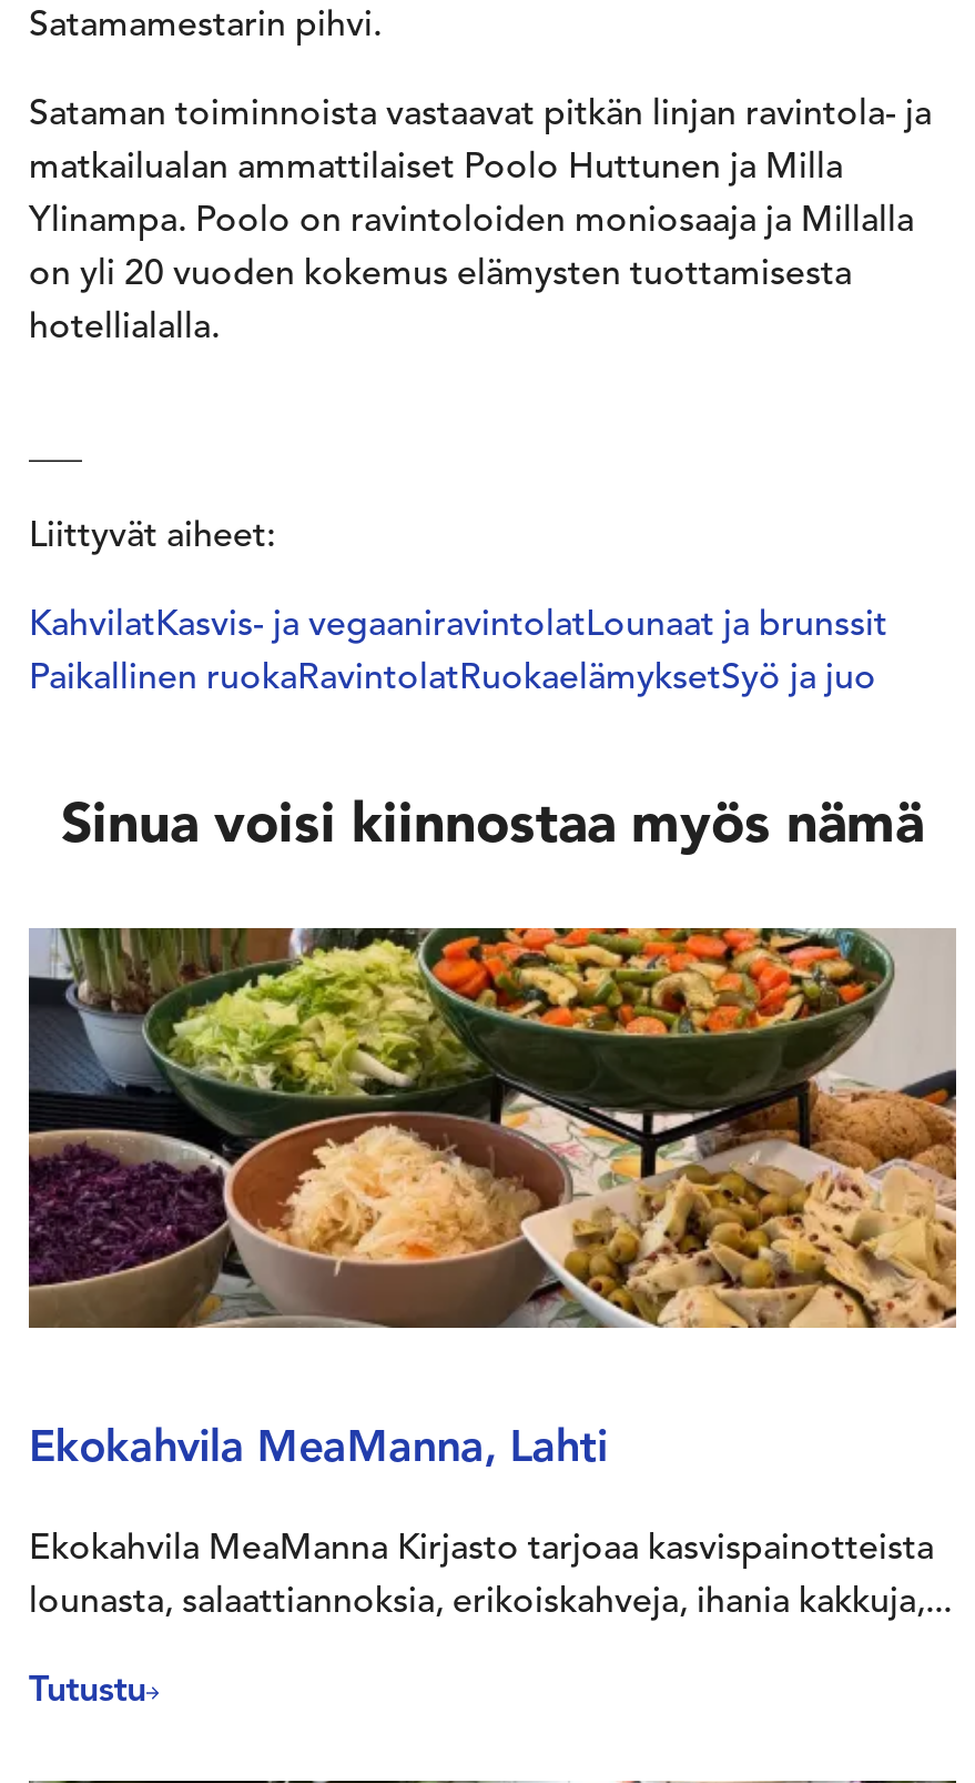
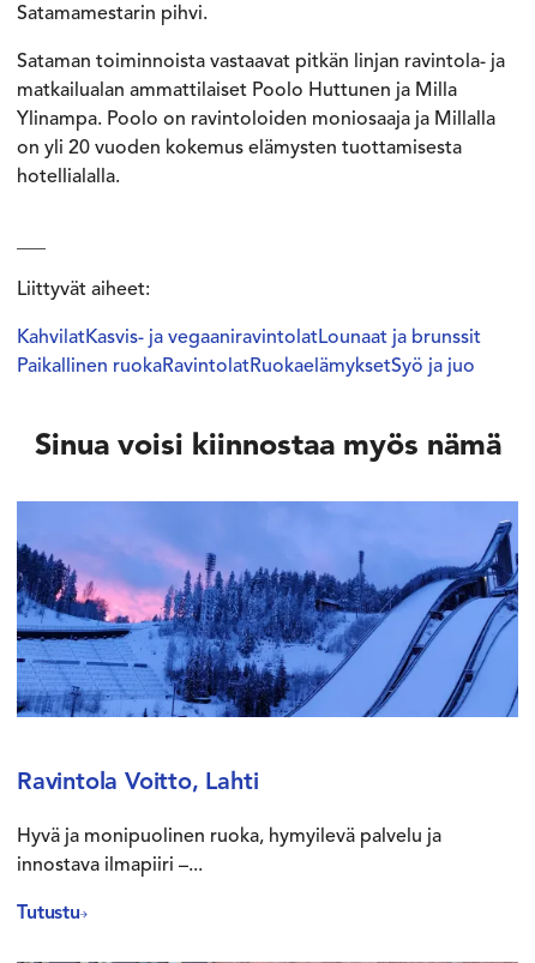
[27,926,958,1330] [image] -> [16,500,519,718] [image]
[29,1428,607,1472] Ekokahvila MeaManna, Lahti -> [17,771,258,795] Ravintola Voitto, Lahti
[29,1532,934,1568] Ekokahvila MeaManna Kirjasto tarjoaa kasvispainotteista -> [17,827,441,847] Hyvä ja monipuolinen ruoka, hymyilevä palvelu ja
[29,1585,952,1621] lounasta, salaattiannoksia, erikoiskahveja, ihania kakkuja,... -> [17,856,203,875] innostava ilmapiiri –...

